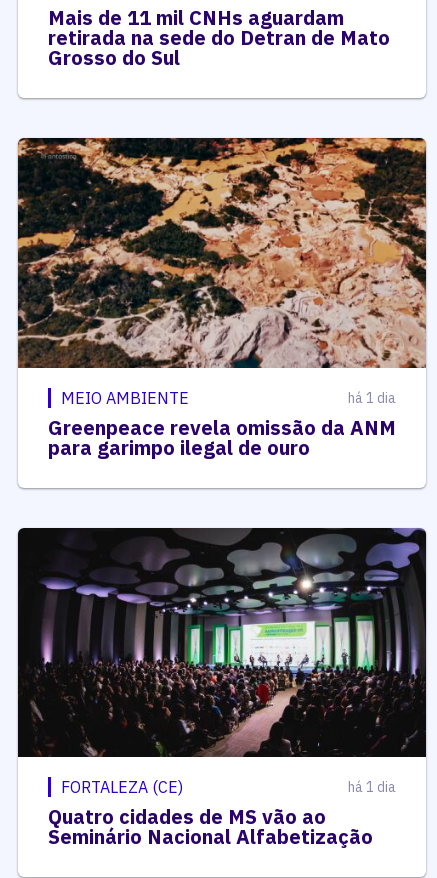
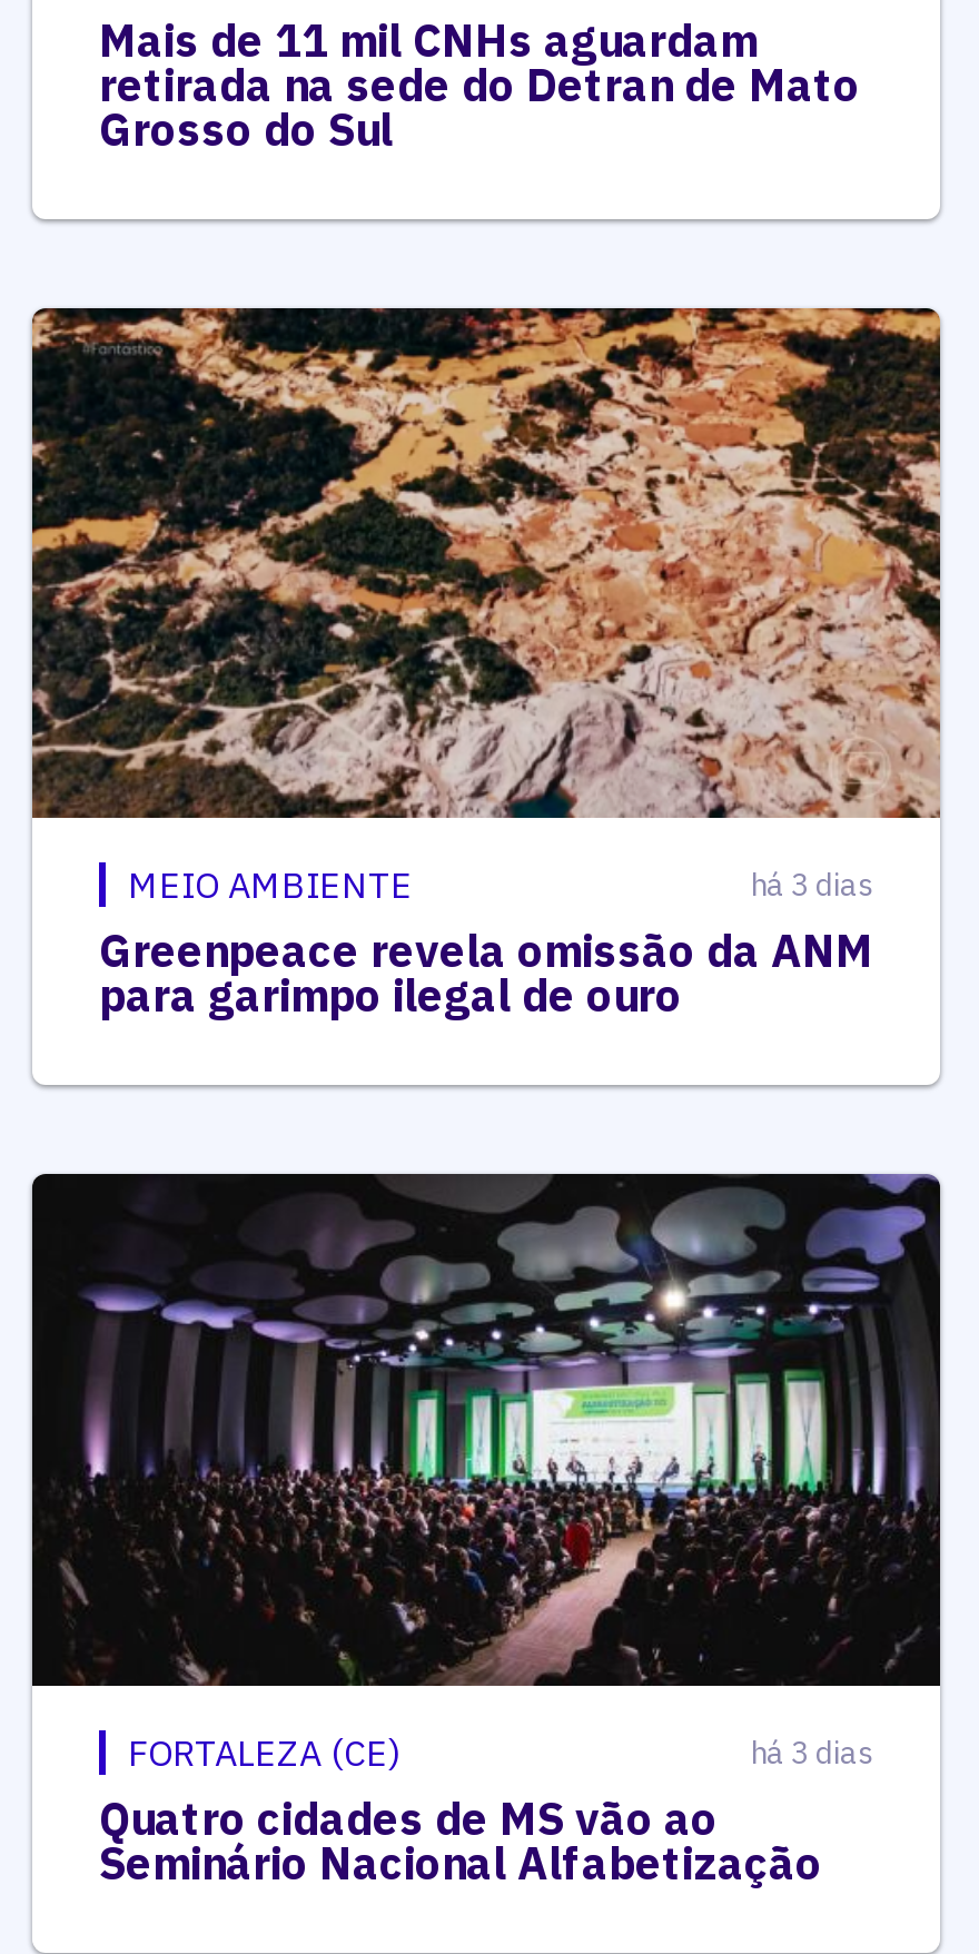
[348,389,396,407] há 1 dia -> [751,865,873,905] há 3 dias
[348,778,396,796] há 1 dia -> [751,1732,873,1772] há 3 dias

